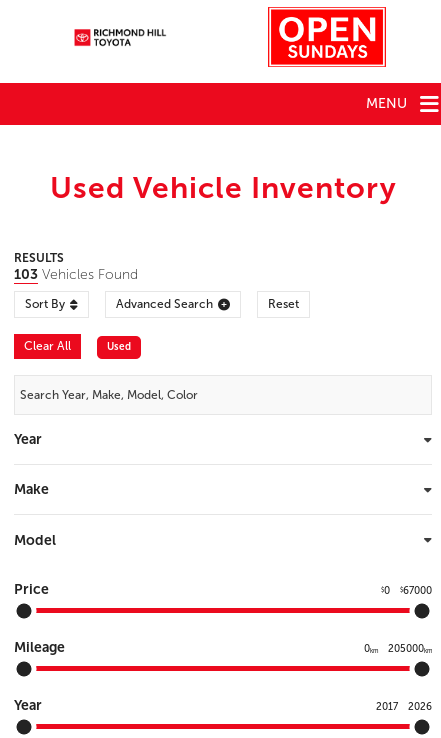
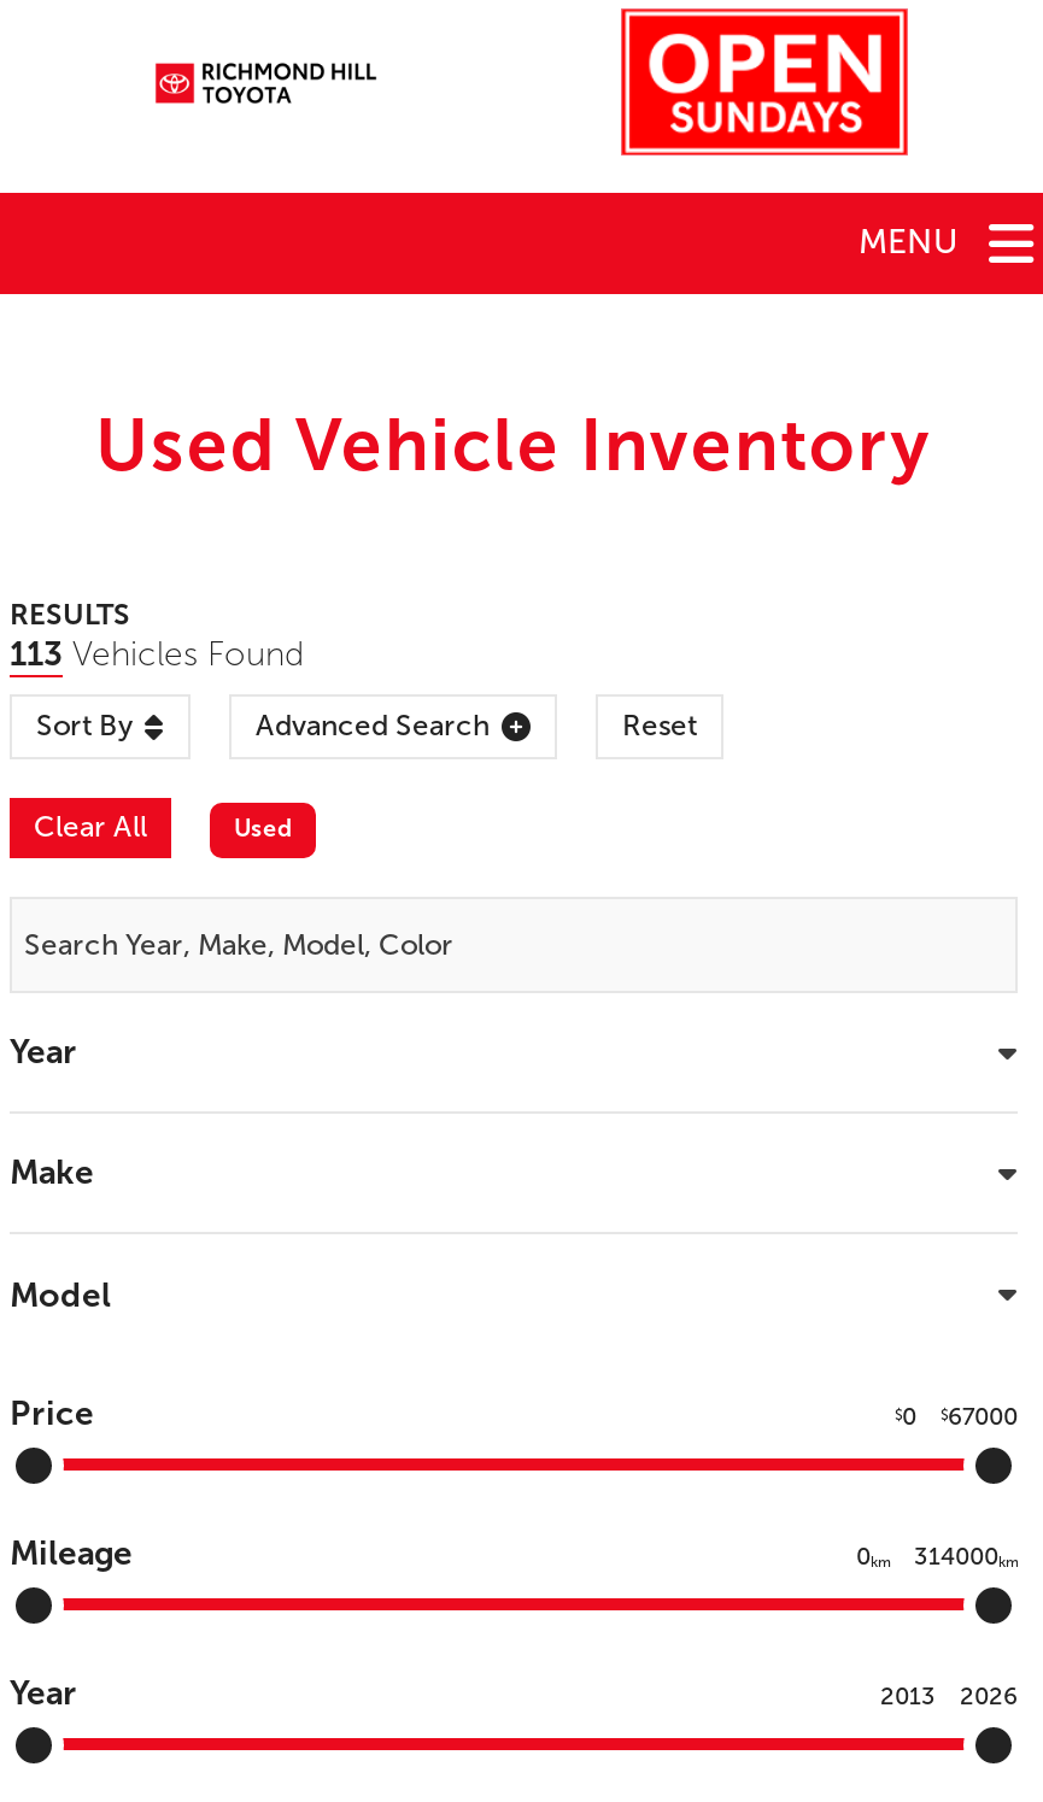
[14,266,138,283] 103 Vehicles Found -> [10,634,304,675] 113 Vehicles Found
[388,643,432,655] 205000km -> [914,1543,1018,1572] 314000km
[376,701,432,713] 2017 2026 -> [880,1683,1018,1712] 2013 2026

